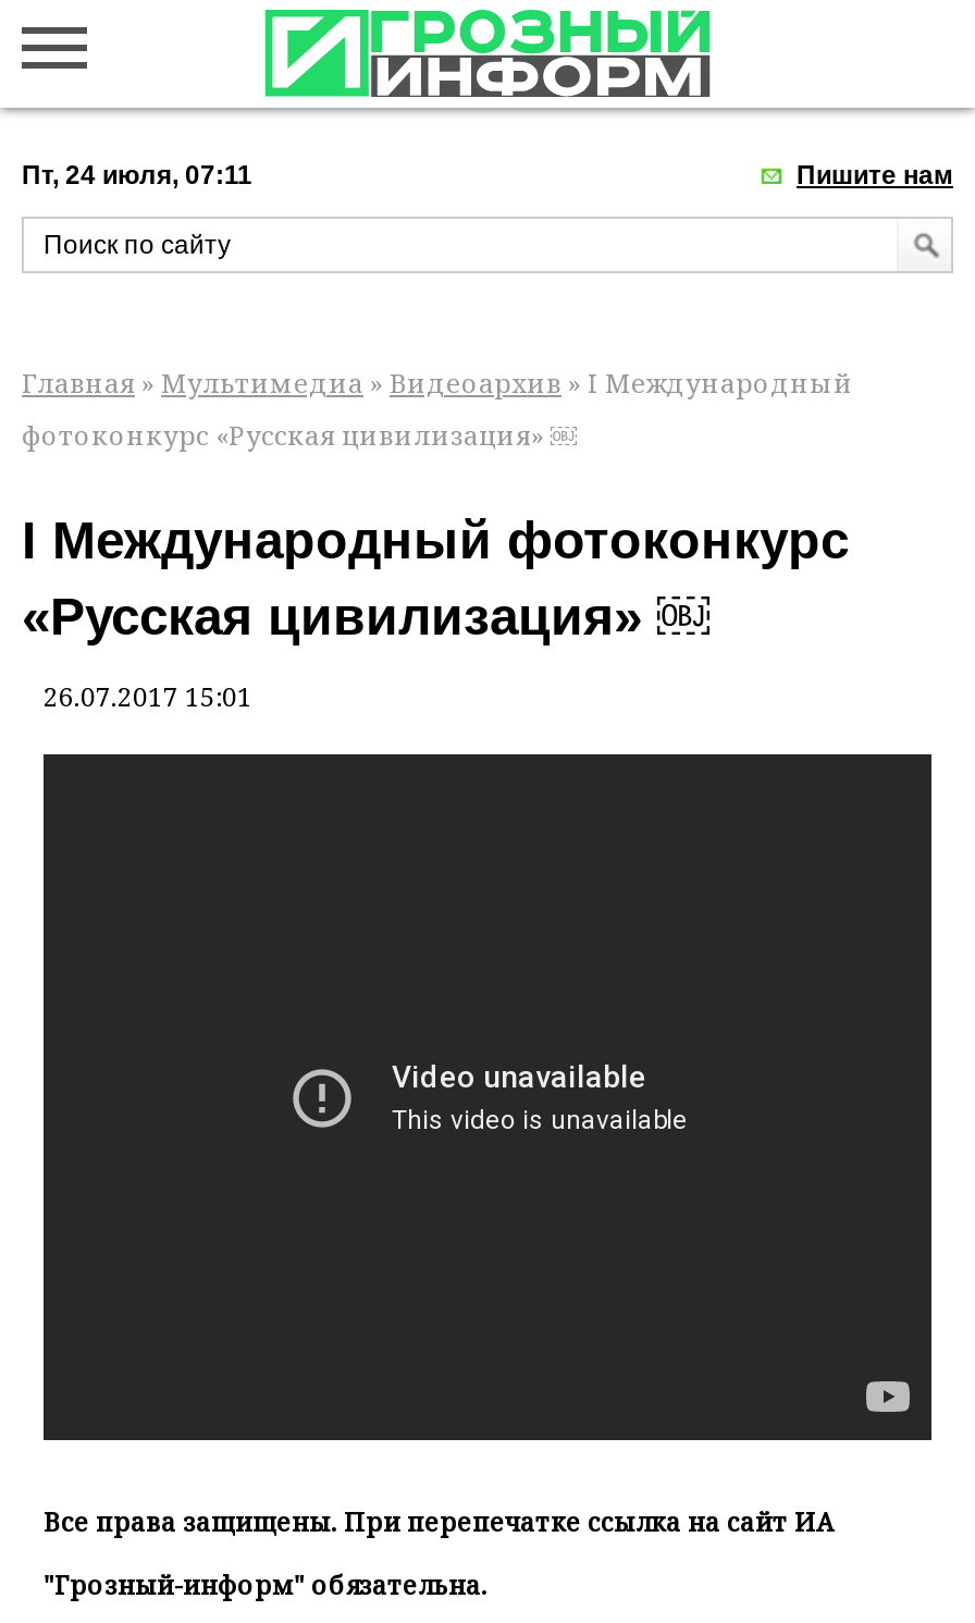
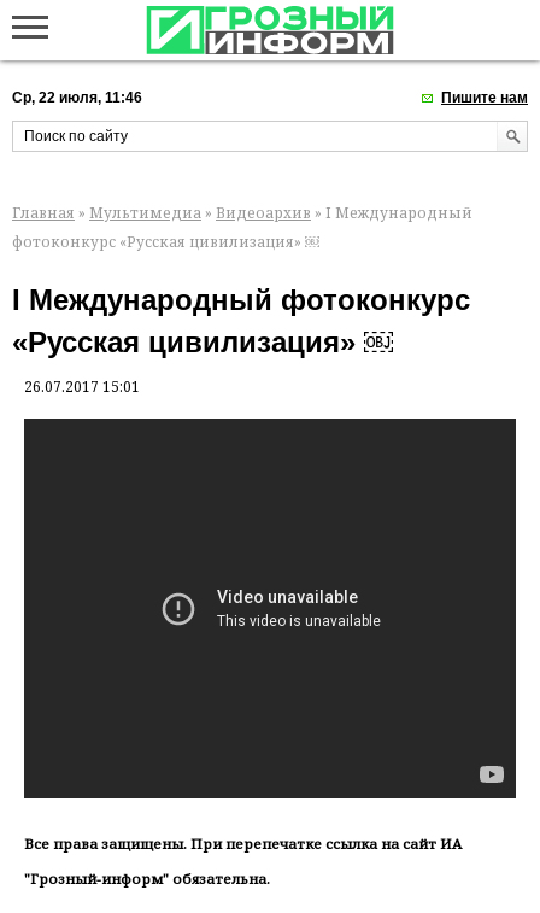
[22,160,252,190] Пт, 24 июля, 07:11 -> [12,89,142,106] Ср, 22 июля, 11:46

